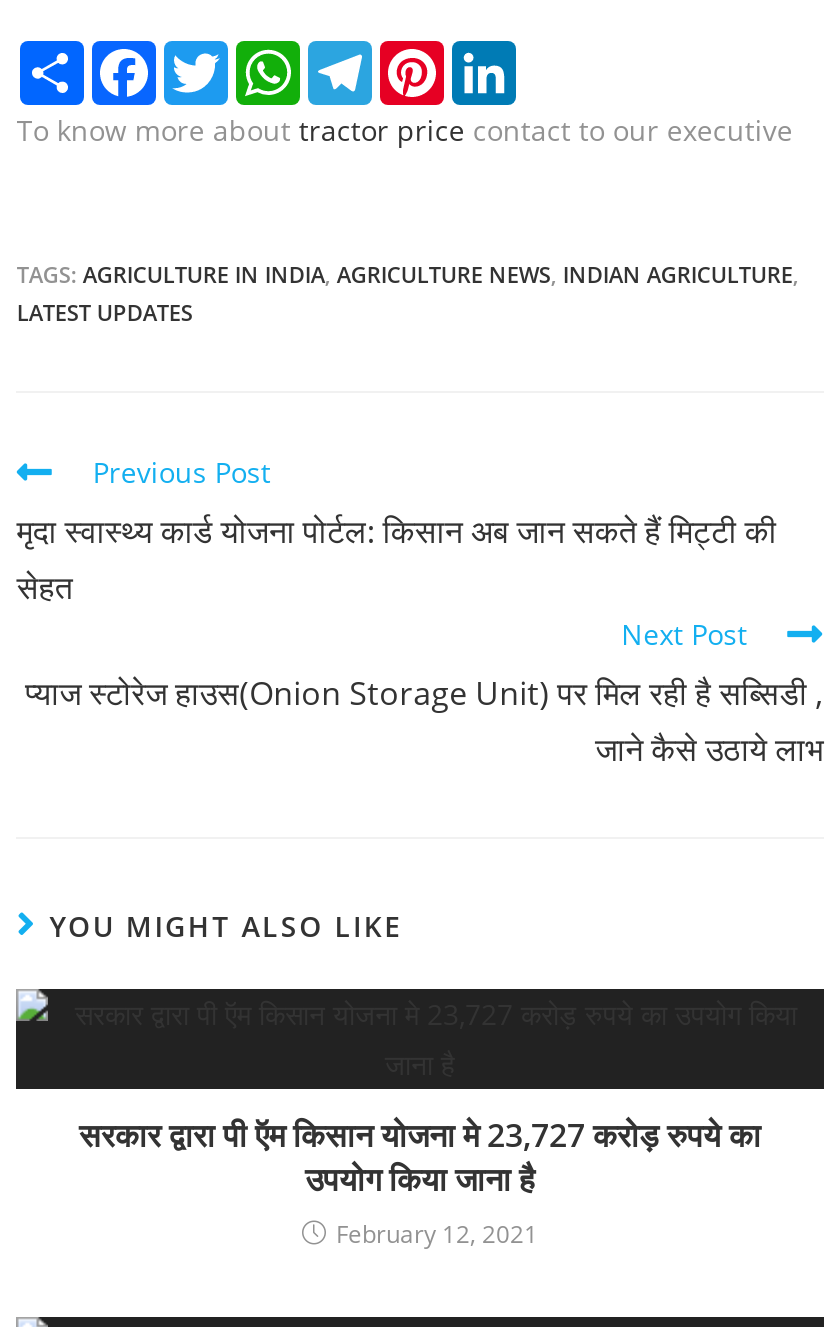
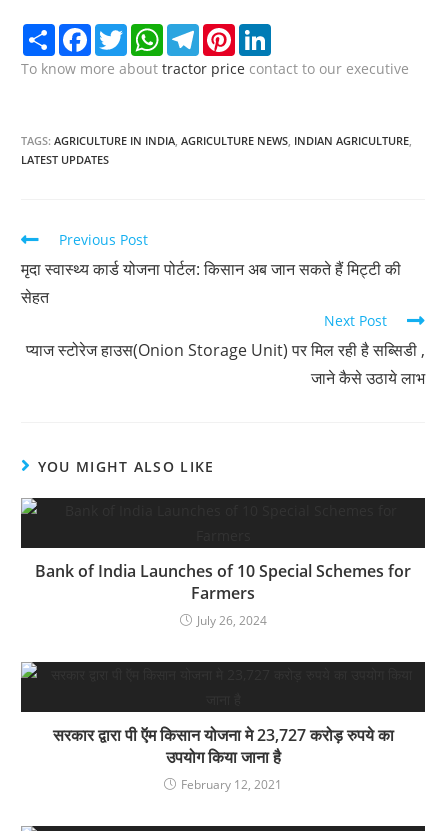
none -> [35,560,411,629] Bank of India Launches of 10 Special Schemes for | Farmers | July 26, 2024

